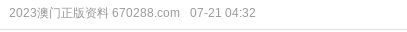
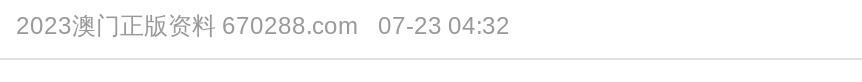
[9,6,256,20] 2023澳门正版资料 670288.com 07-21 04:32 -> [16,12,510,40] 2023澳门正版资料 670288.com 07-23 04:32

